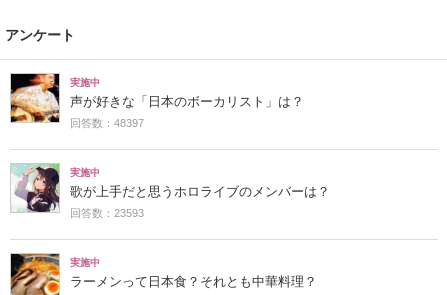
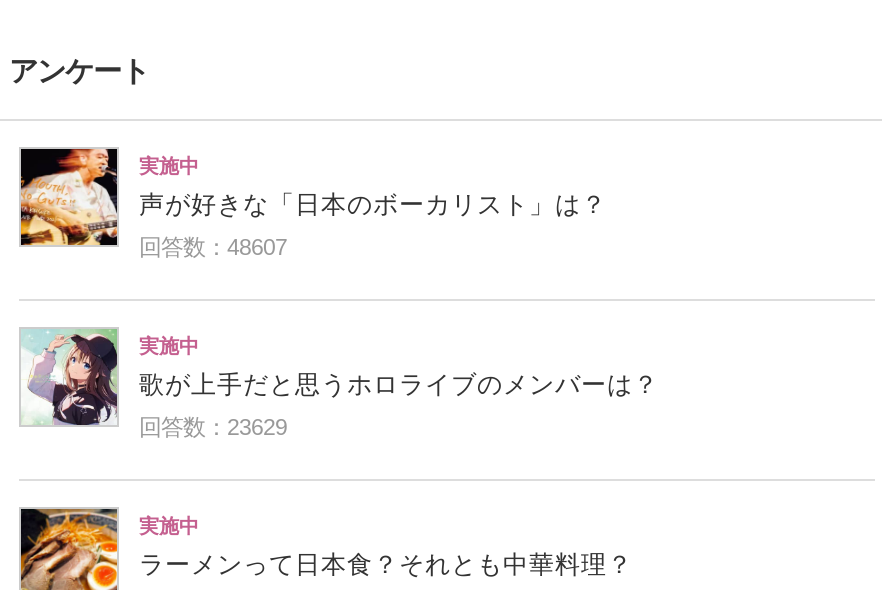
[70,117,144,129] 回答数：48397 -> [139,235,287,259] 回答数：48607
[70,207,144,219] 回答数：23593 -> [139,415,287,439] 回答数：23629

